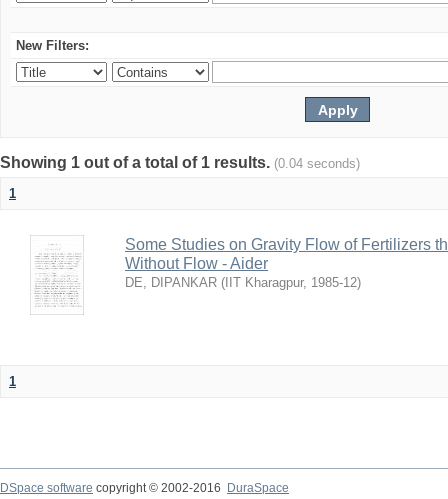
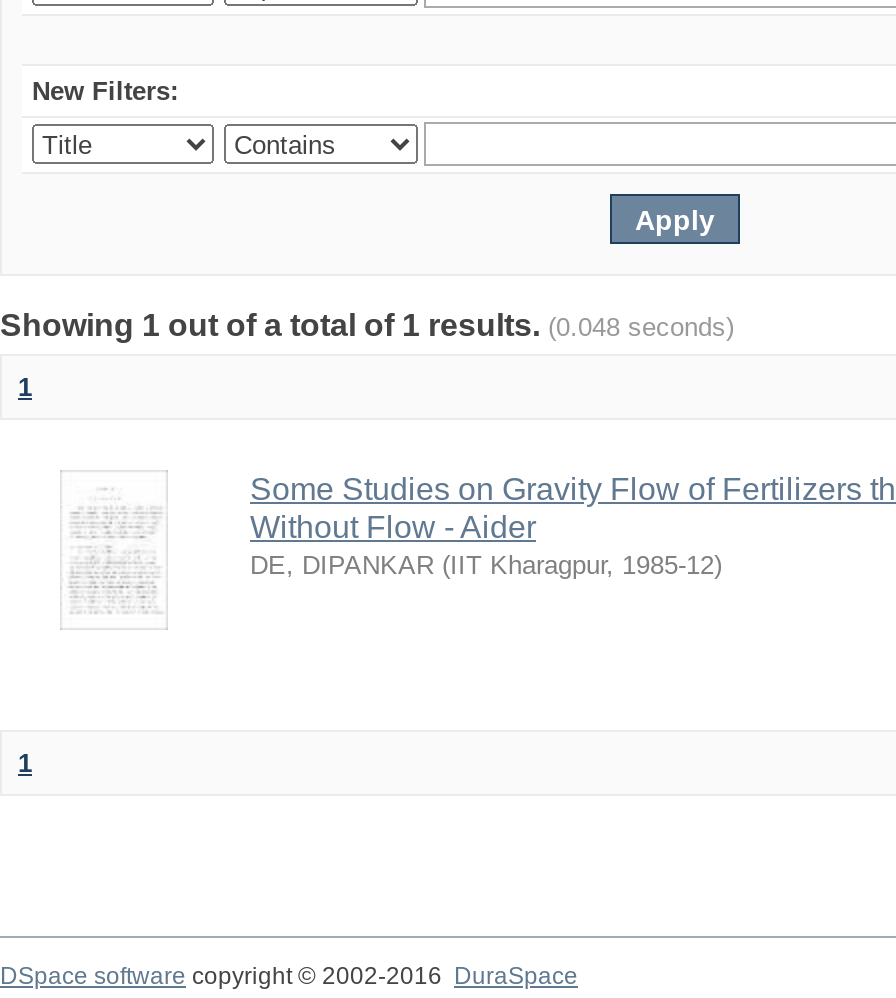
[0,154,360,171] Showing 1 out of a total of 1 results. (0.04 seconds) -> [0,308,734,342] Showing 1 out of a total of 1 results. (0.048 seconds)

